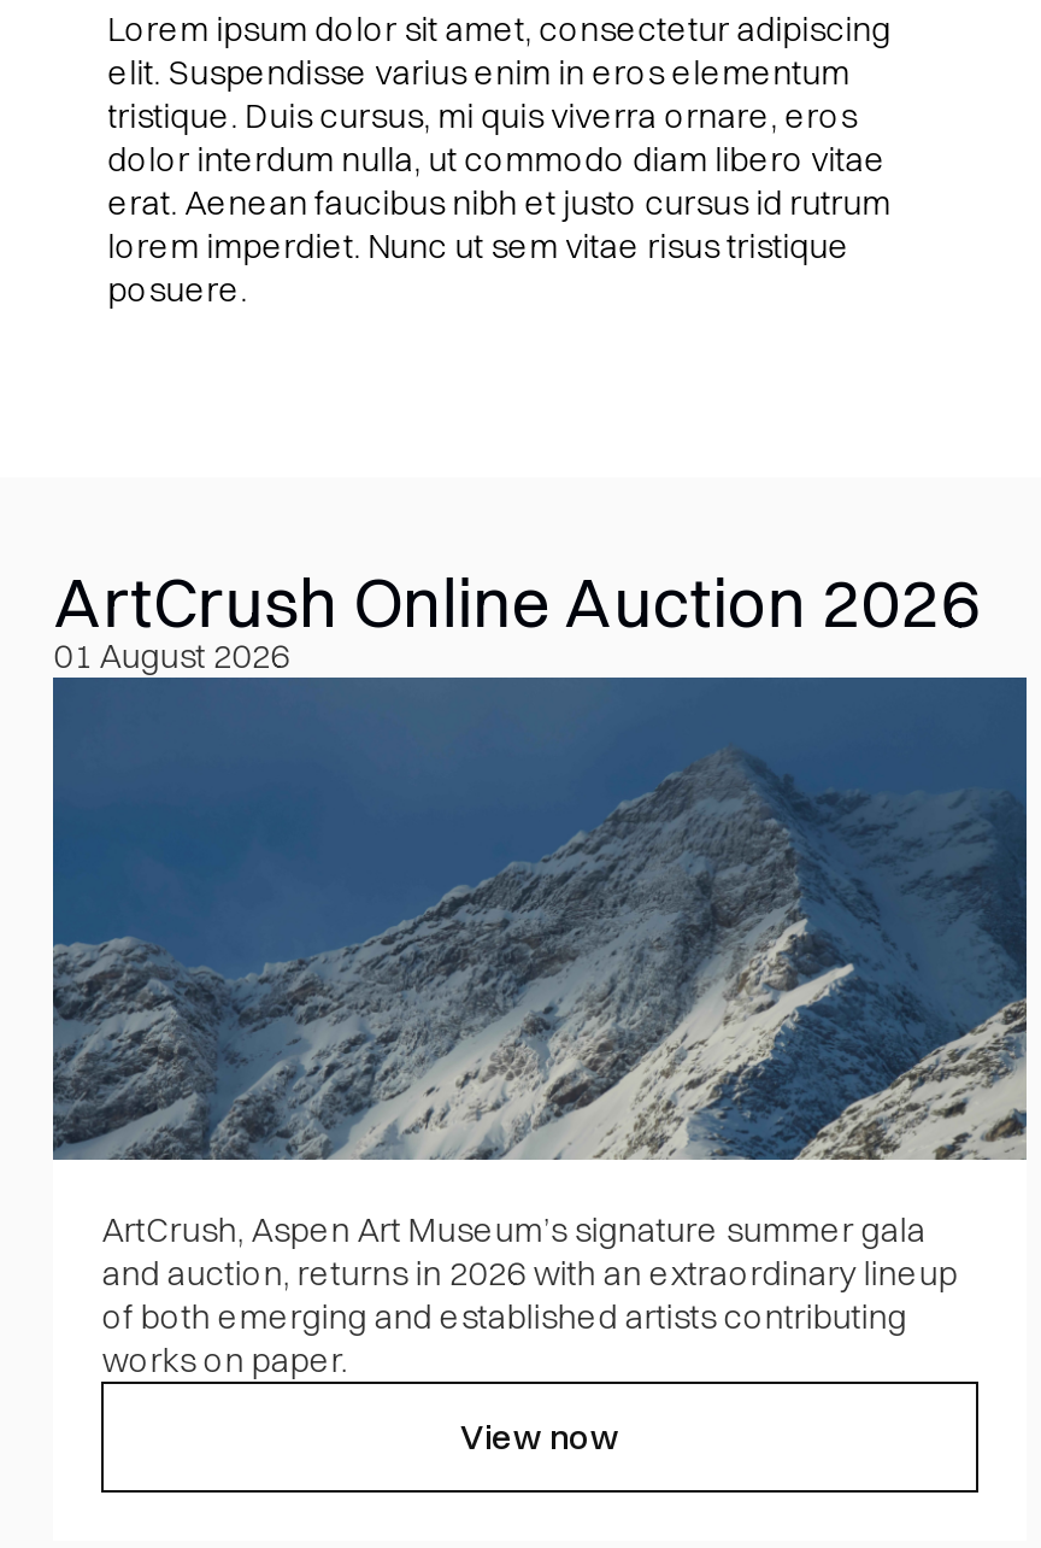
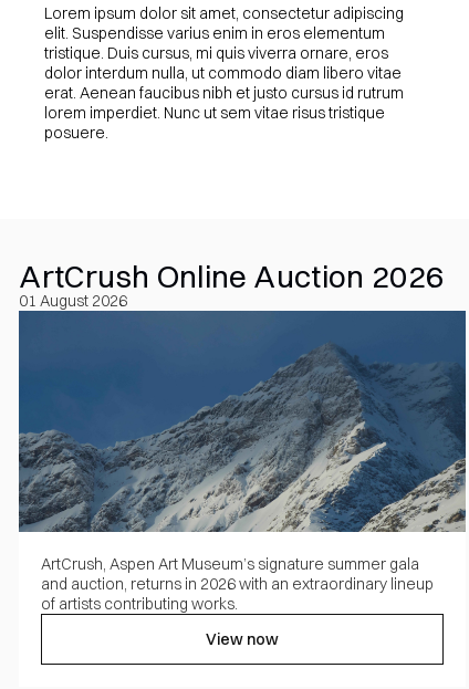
[102,1294,907,1381] of both emerging and established artists contributing | works on paper. -> [41,593,238,613] of artists contributing works.

